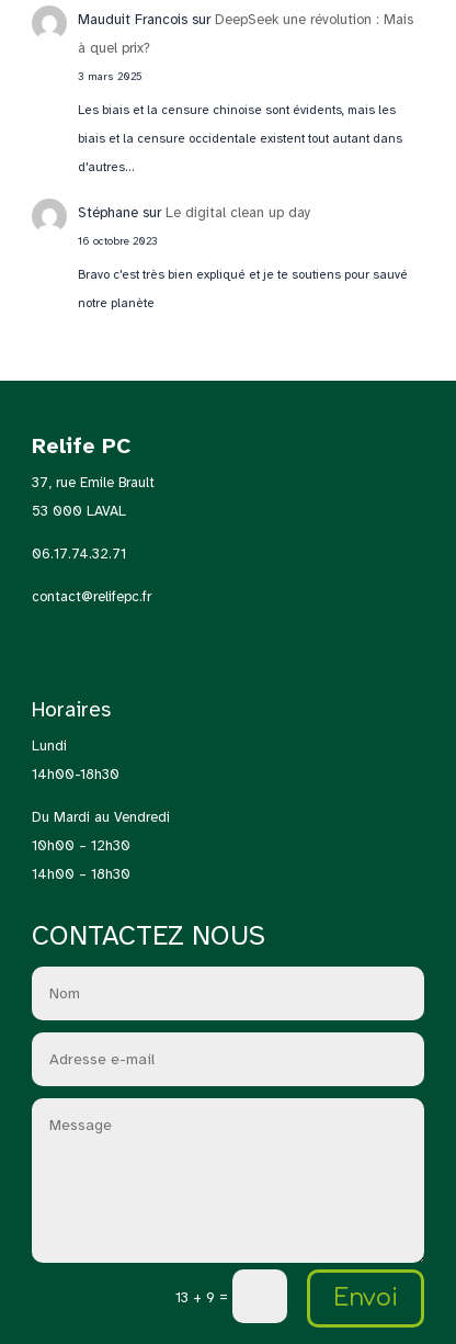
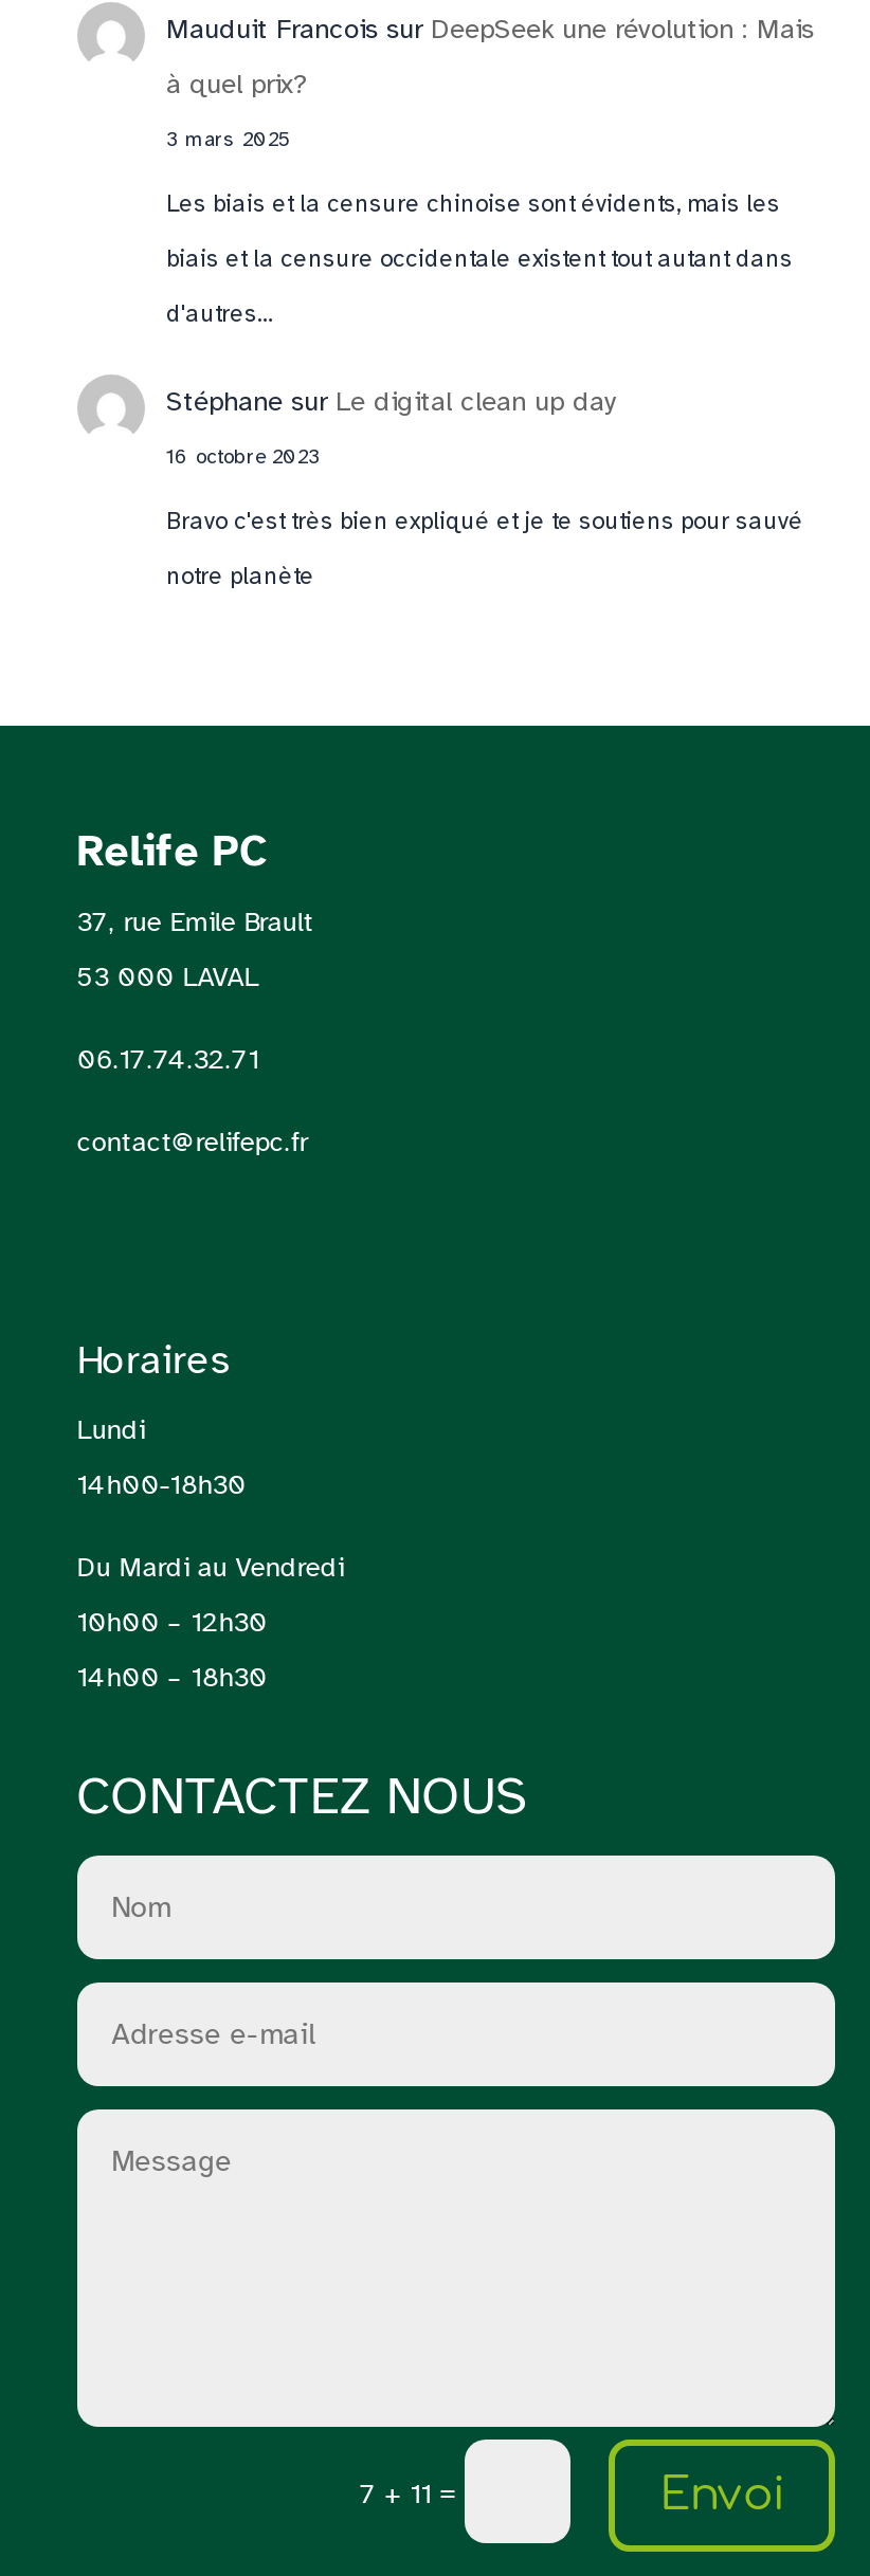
[176,1287,233,1306] 13 + 9 = -> [359,2474,465,2510] 7 + 11 =

